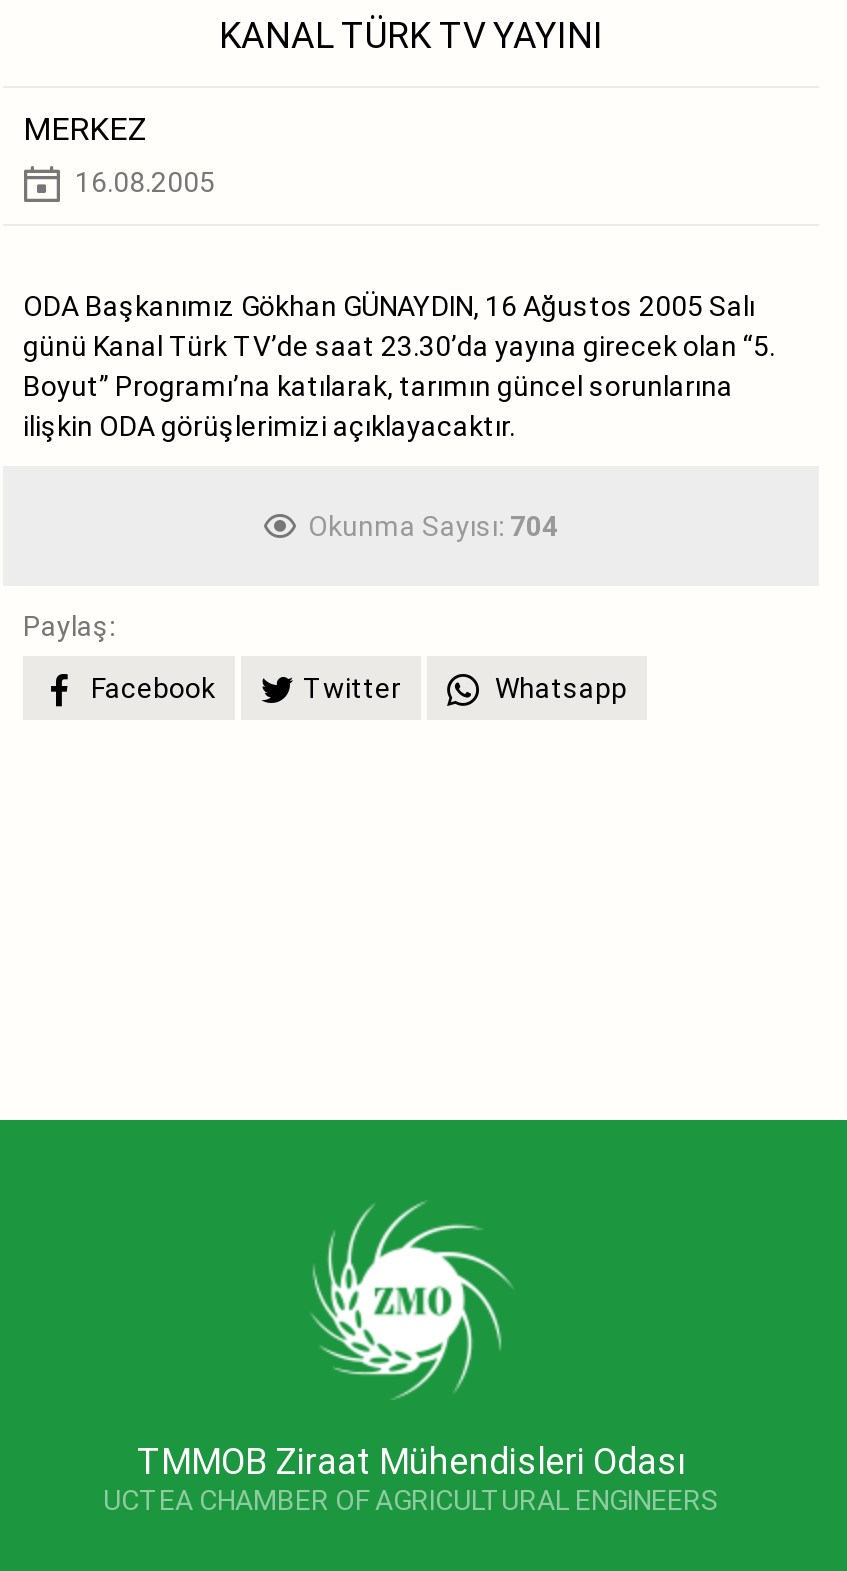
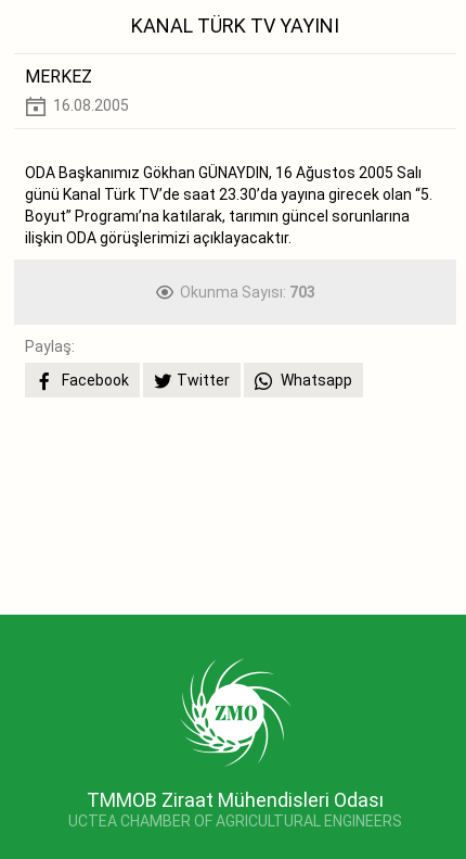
[308,509,558,541] Okunma Sayısı: 704 -> [179,283,315,300] Okunma Sayısı: 703

